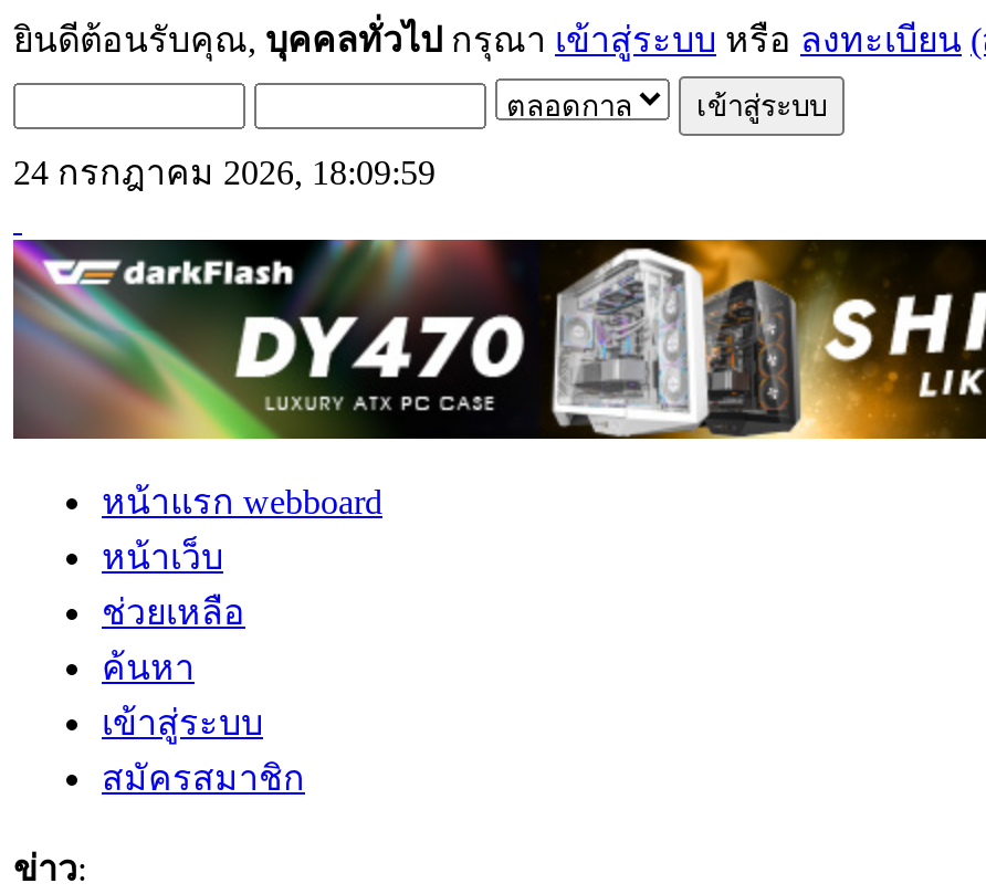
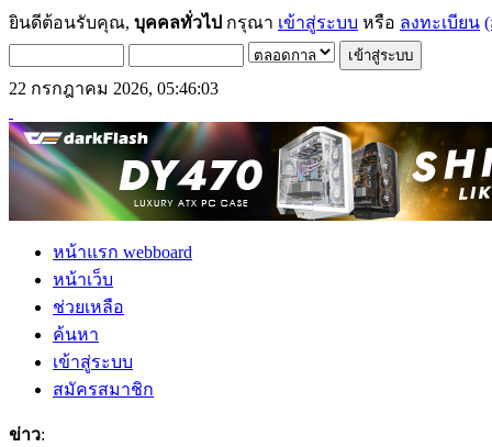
[13,154,436,191] 24 กรกฎาคม 2026, 18:09:59 -> [9,79,219,98] 22 กรกฎาคม 2026, 05:46:03

